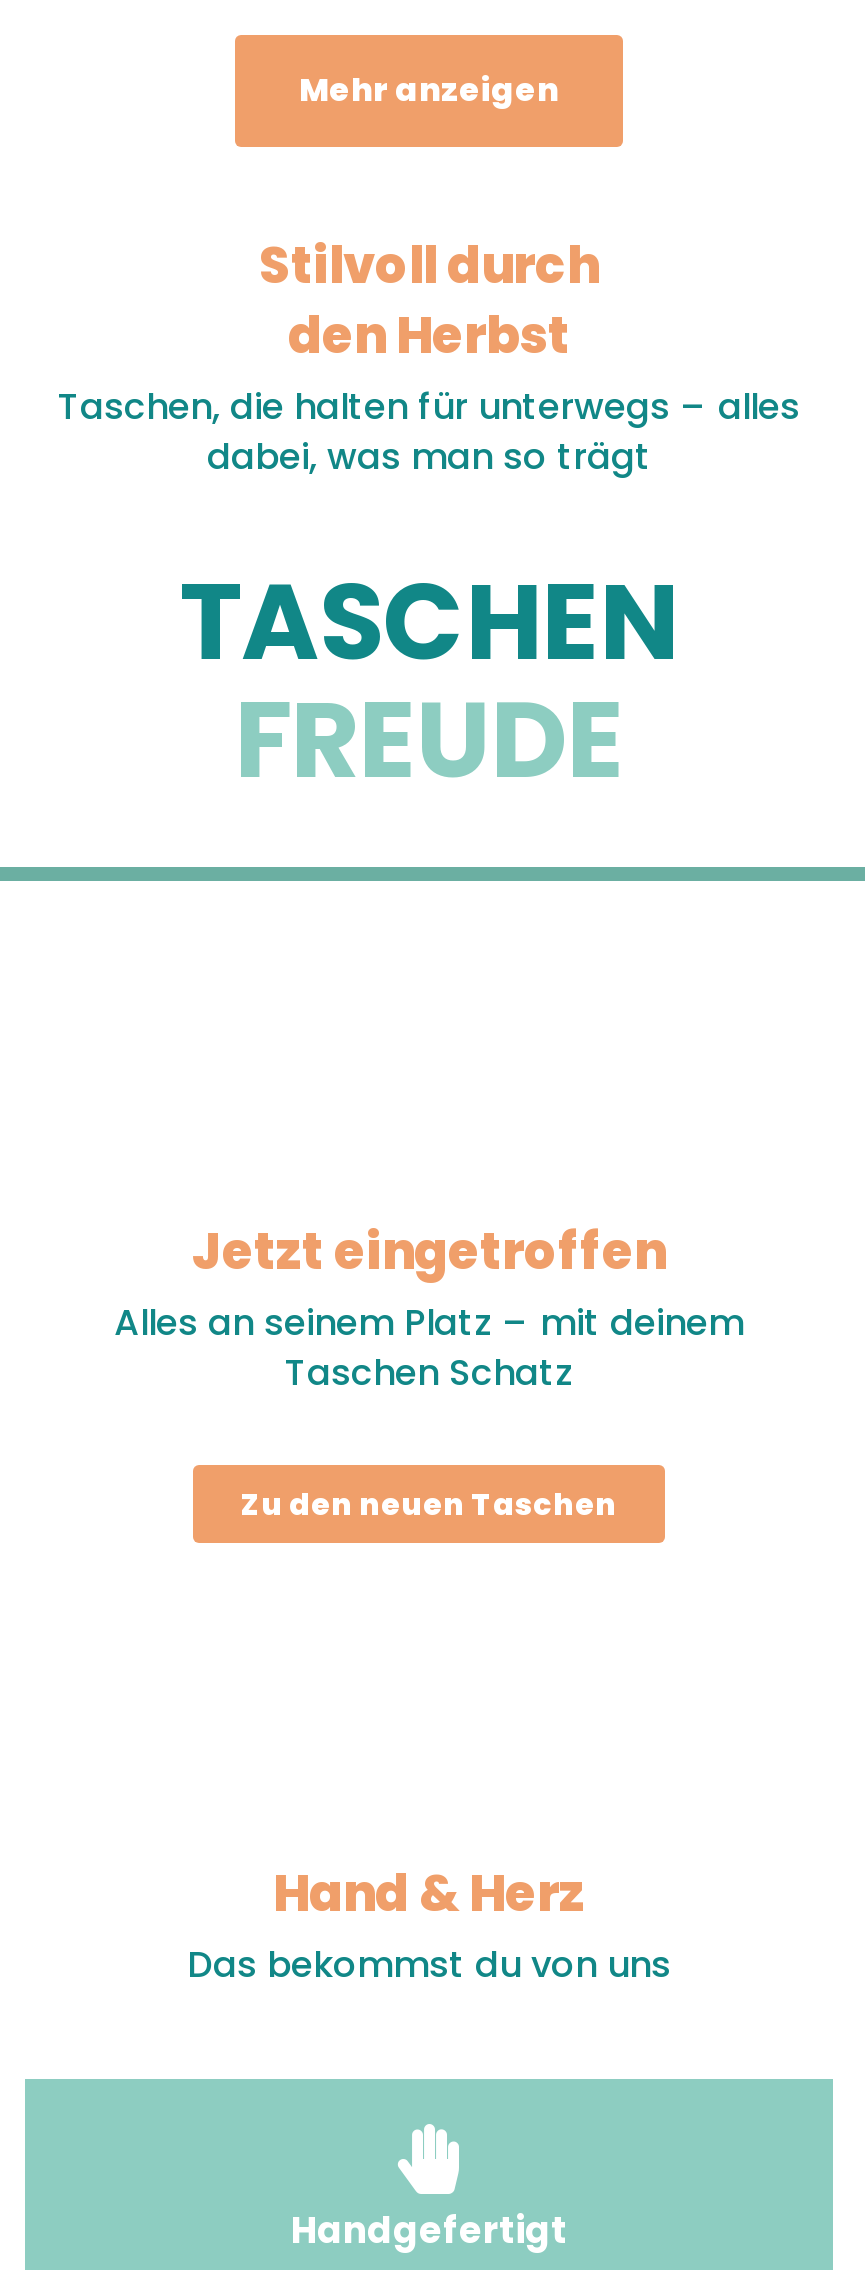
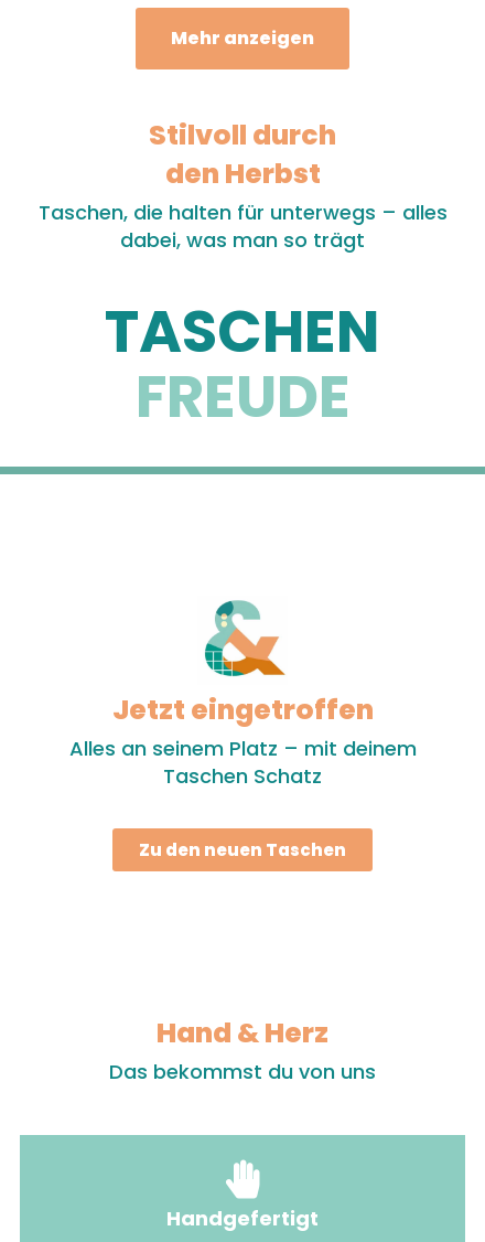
none -> [203,599,285,677] [image]
moved [114,1217,744,1525] -> [69,691,416,861]: Jetzt eingetroffen | Alles an seinem Platz – mit deinem | Taschen Schatz | Zu den neuen Taschen

